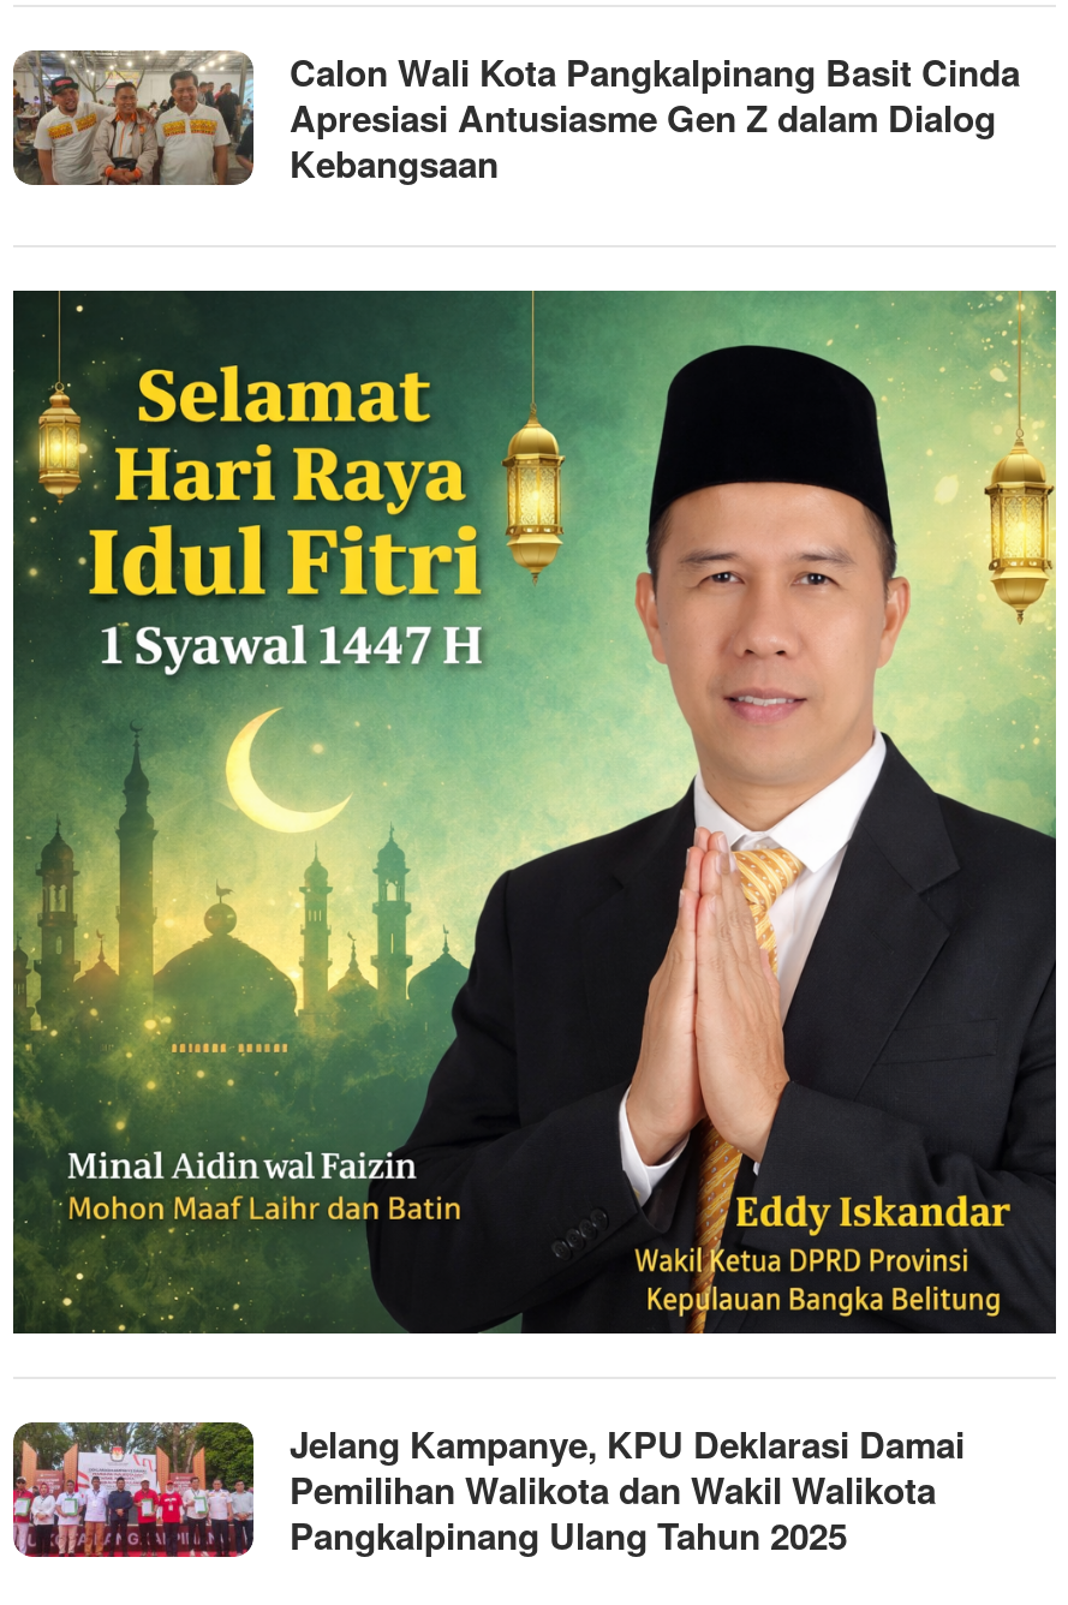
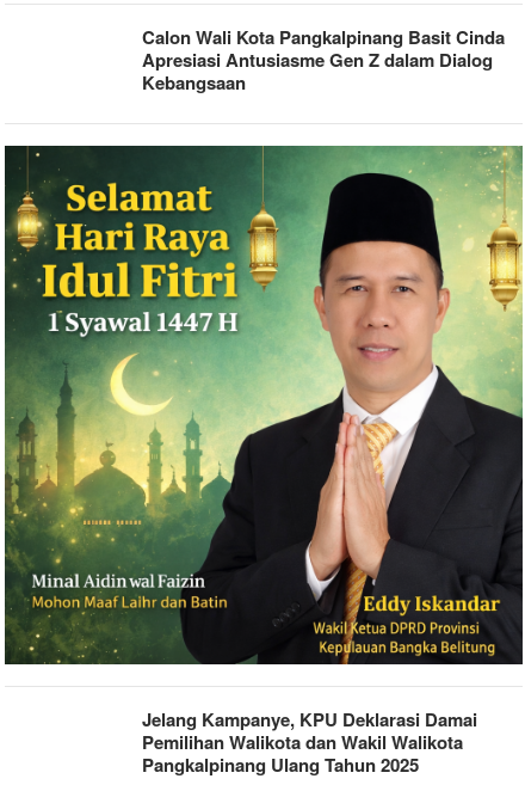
[11,47,256,189] [image] -> none
[11,1419,256,1561] [image] -> none

